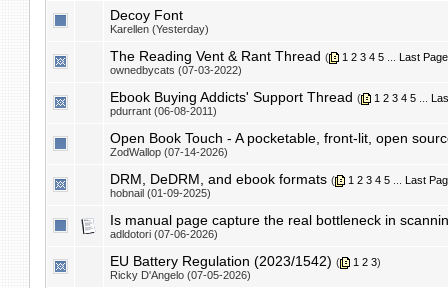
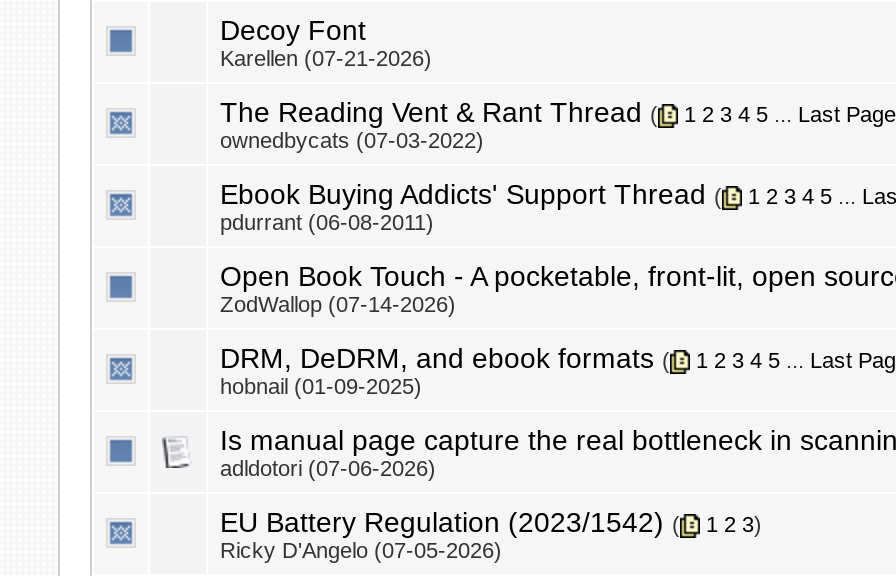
[110,23,209,35] Karellen (Yesterday) -> [220,46,432,70] Karellen (07-21-2026)

